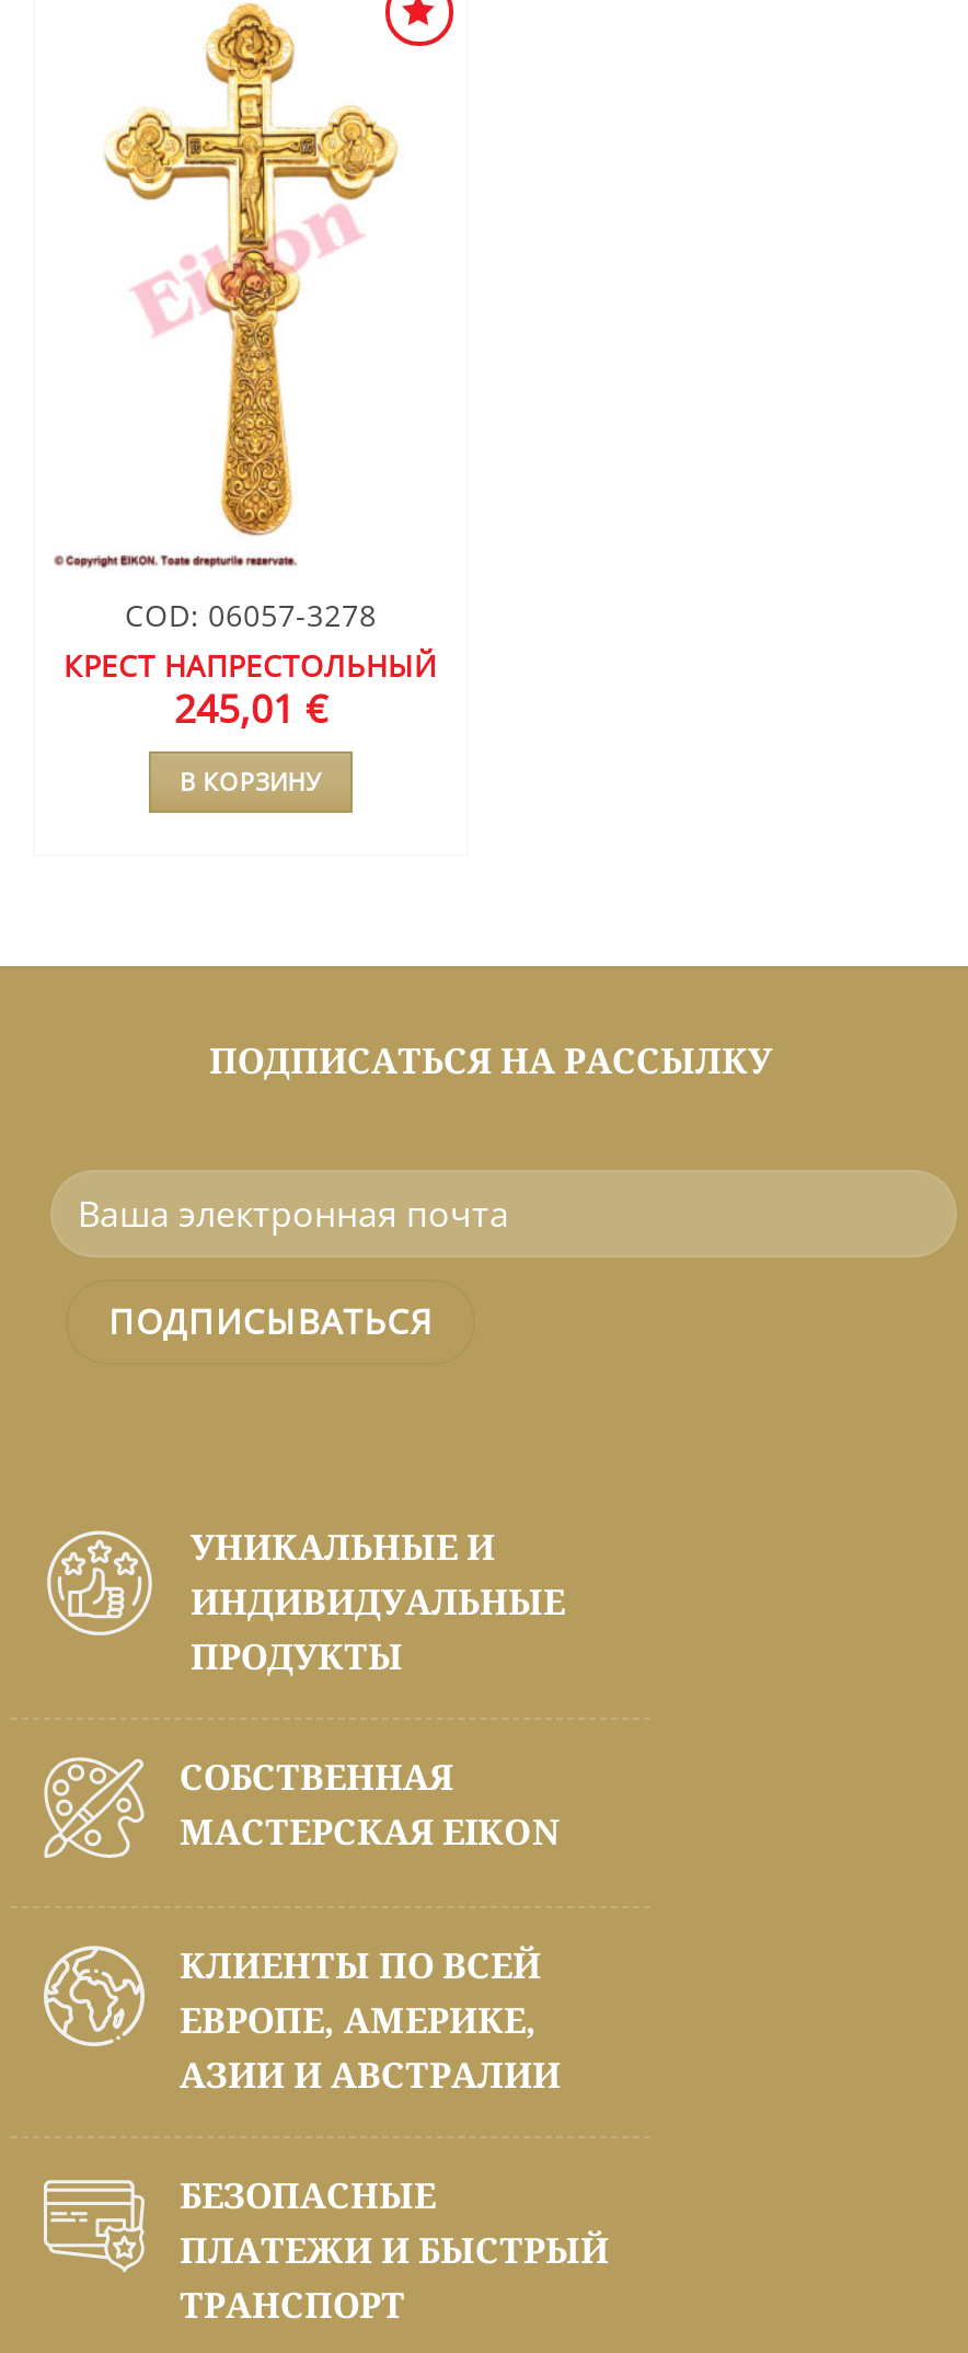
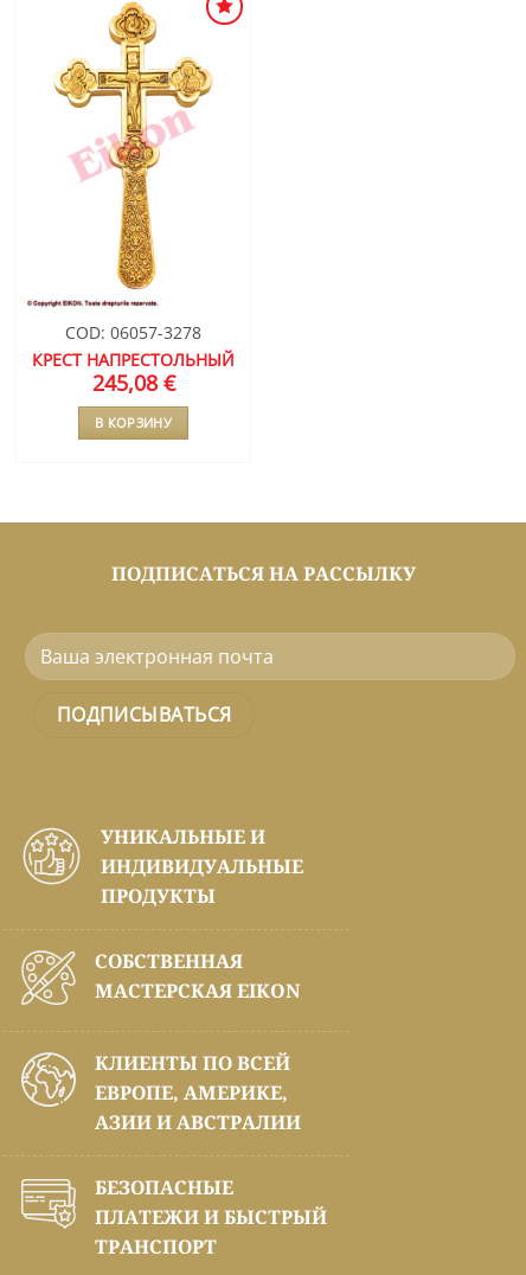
[174,682,327,734] 245,01 € -> [92,369,175,397] 245,08 €

